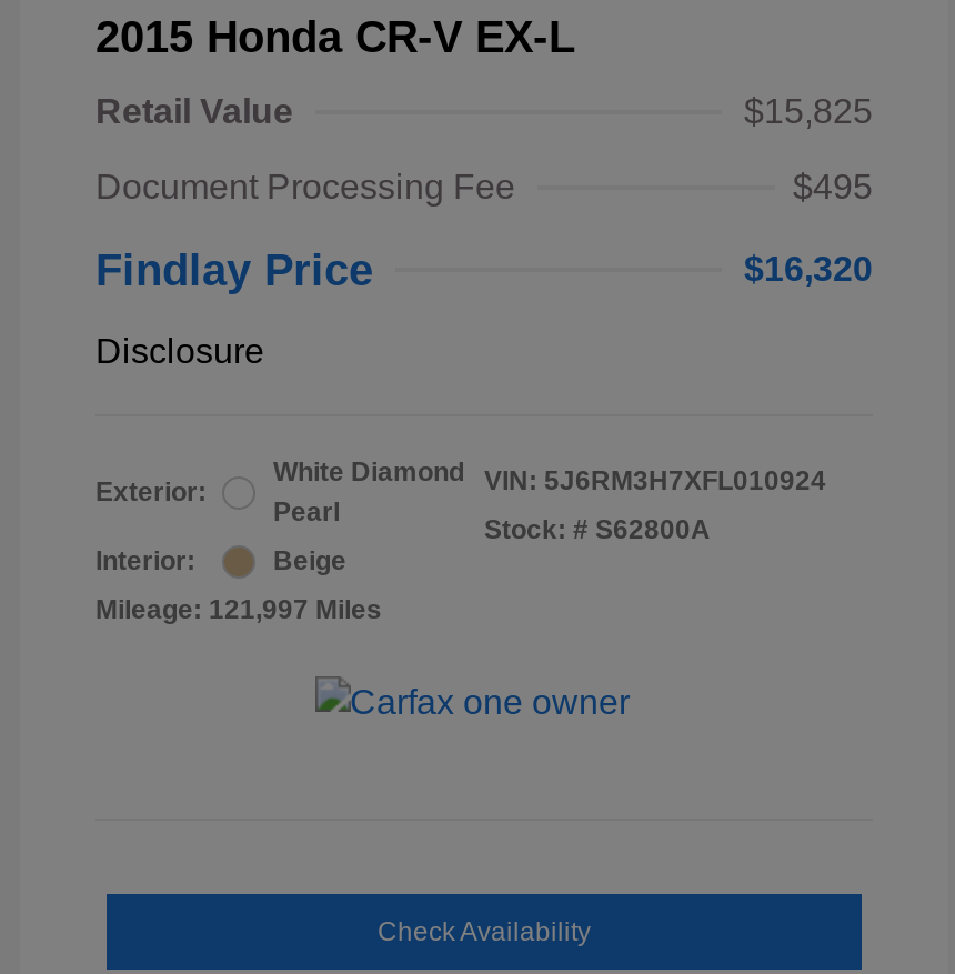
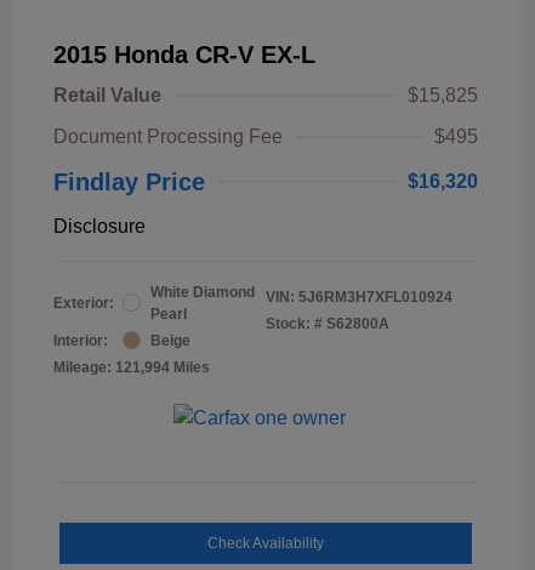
[95,595,382,626] Mileage: 121,997 Miles -> [53,359,210,376] Mileage: 121,994 Miles

